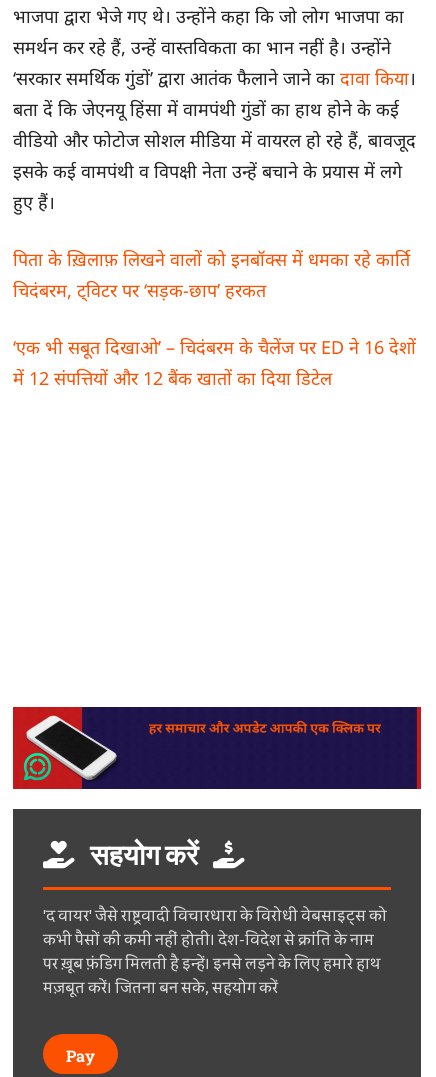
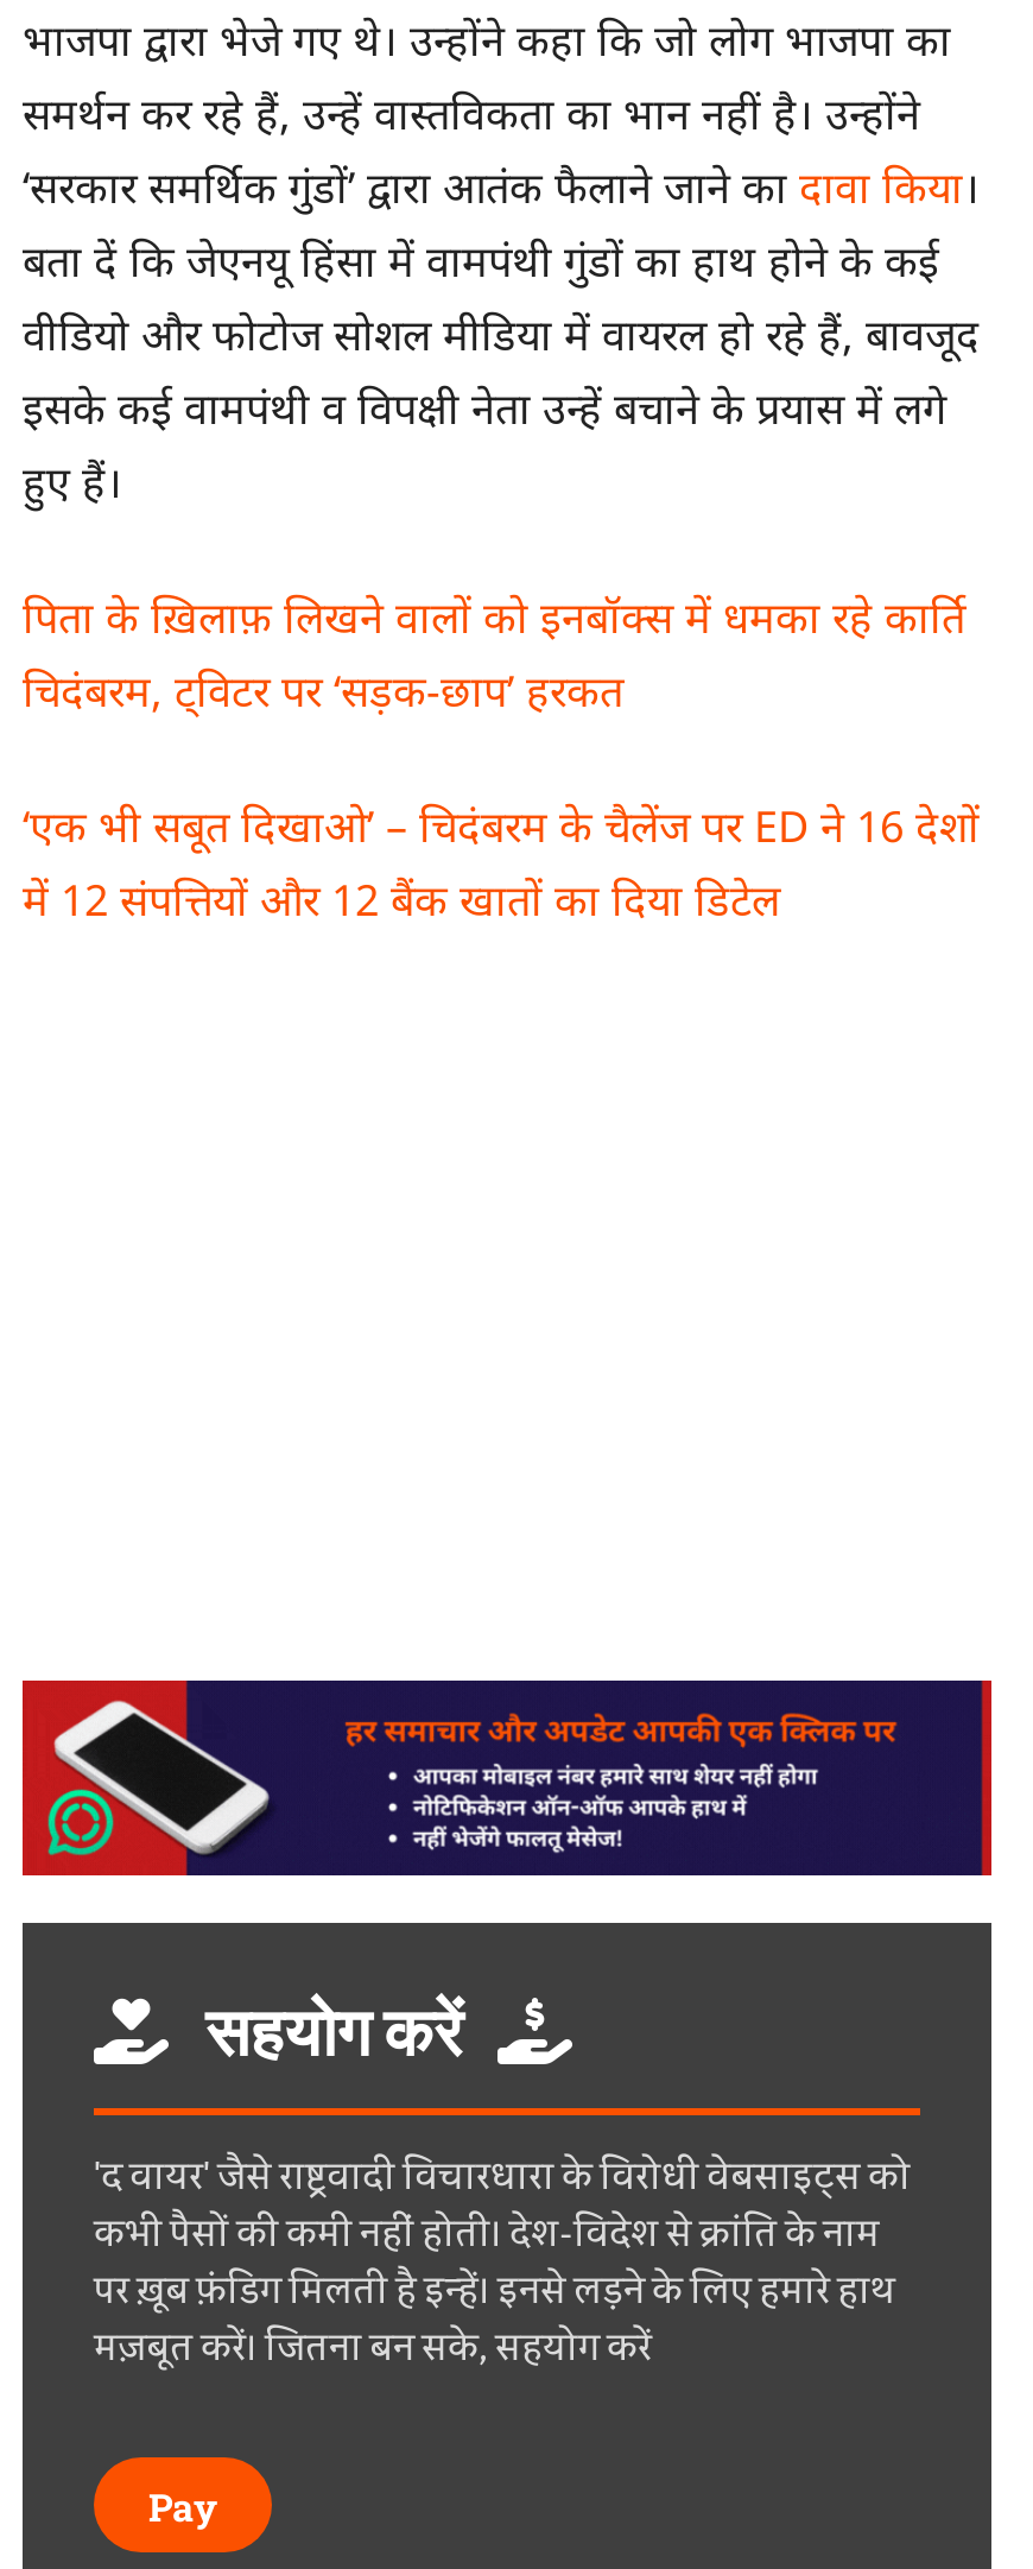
none -> [386,1763,820,1855] [image]

